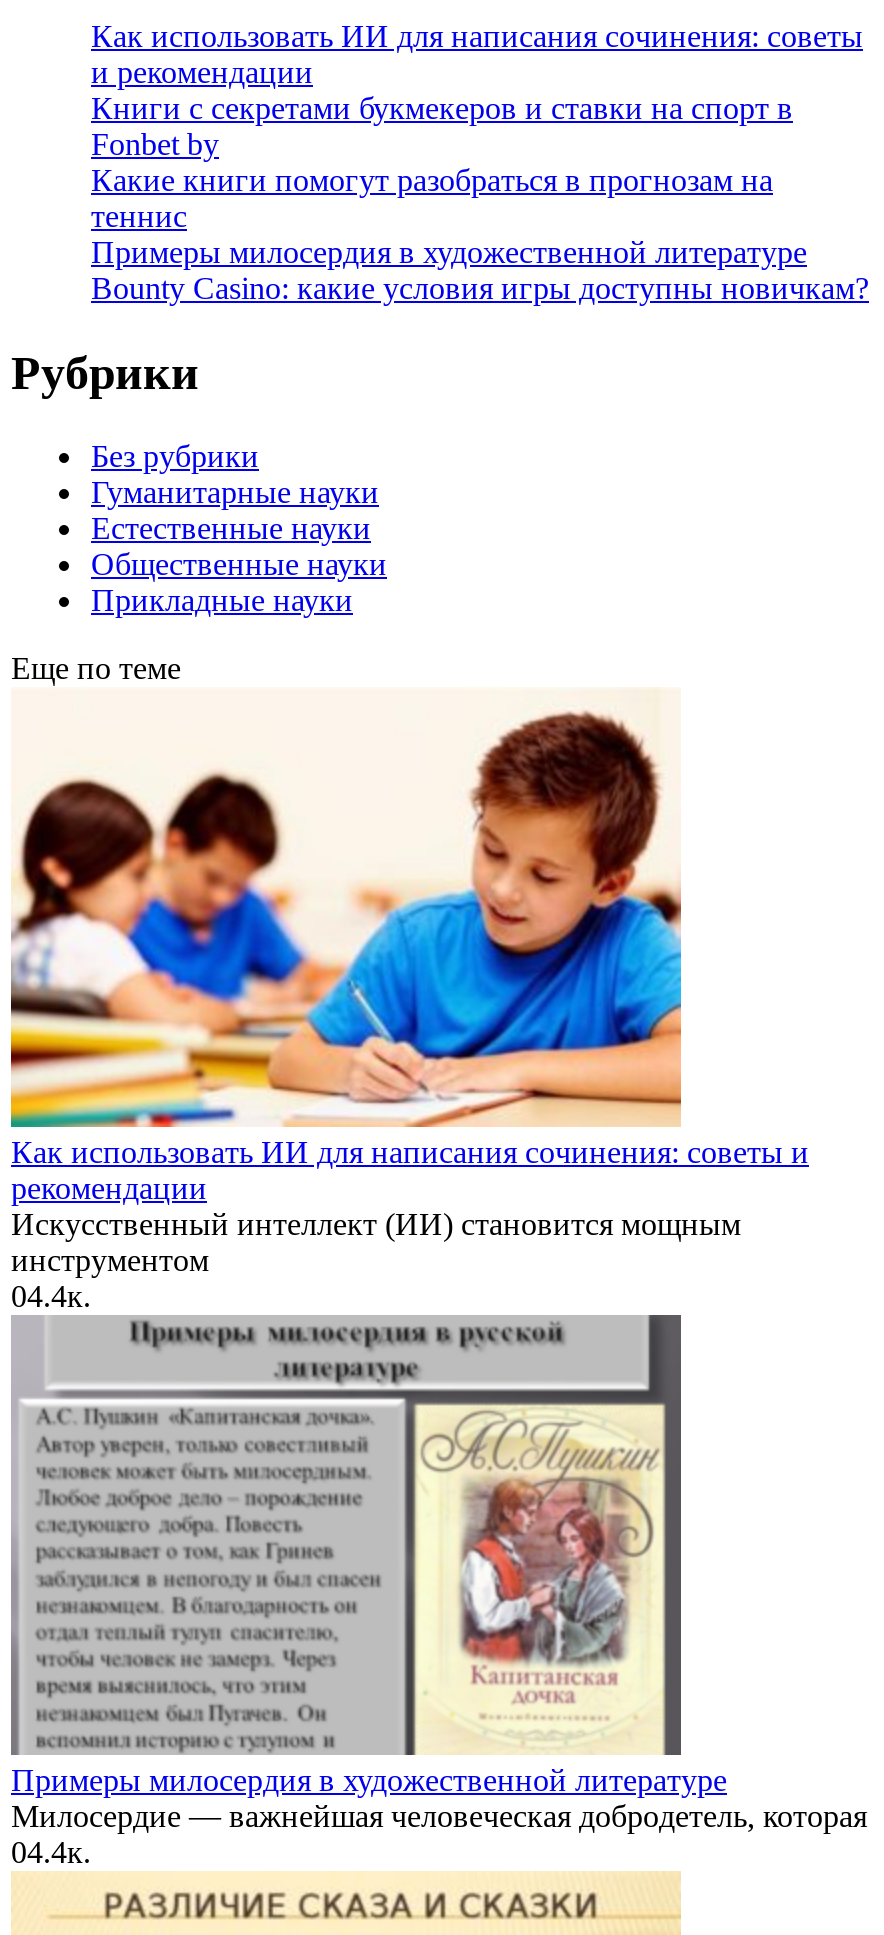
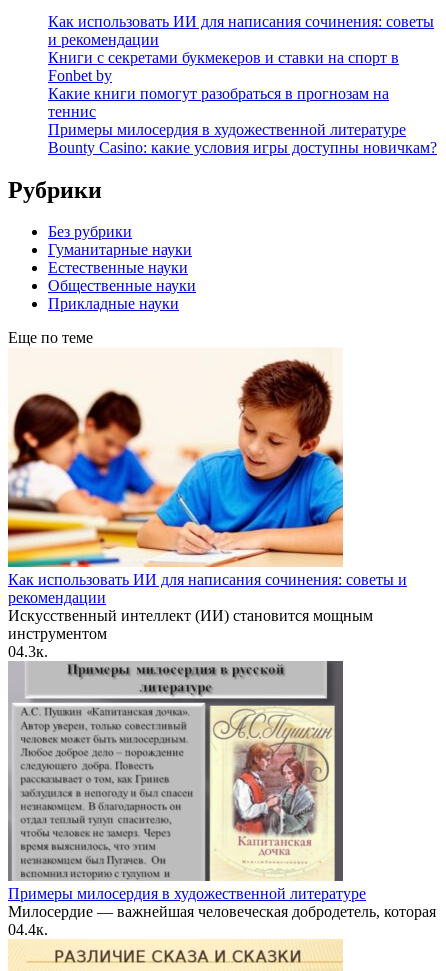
[11,1280,91,1314] 04.4к. -> [8,643,48,660] 04.3к.

